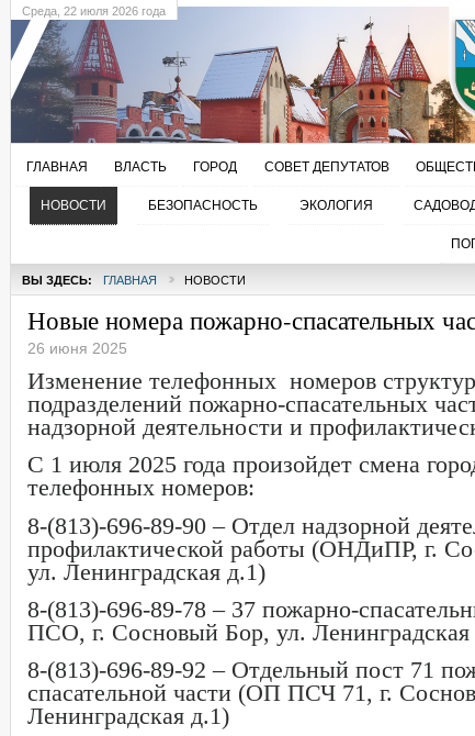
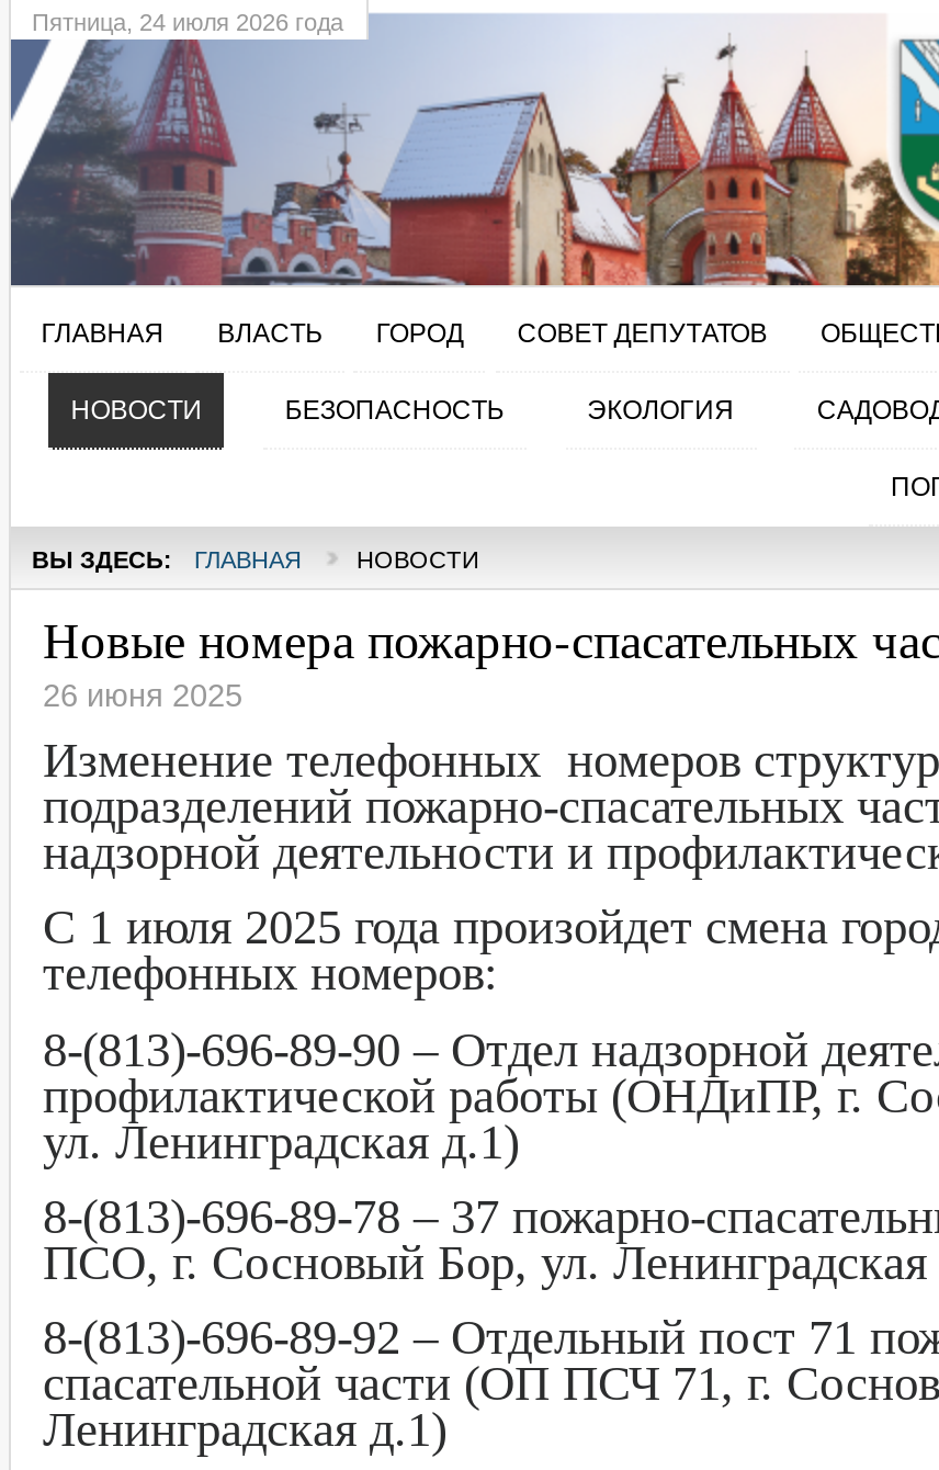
[21,4,165,18] Среда, 22 июля 2026 года -> [32,9,343,35] Пятница, 24 июля 2026 года

